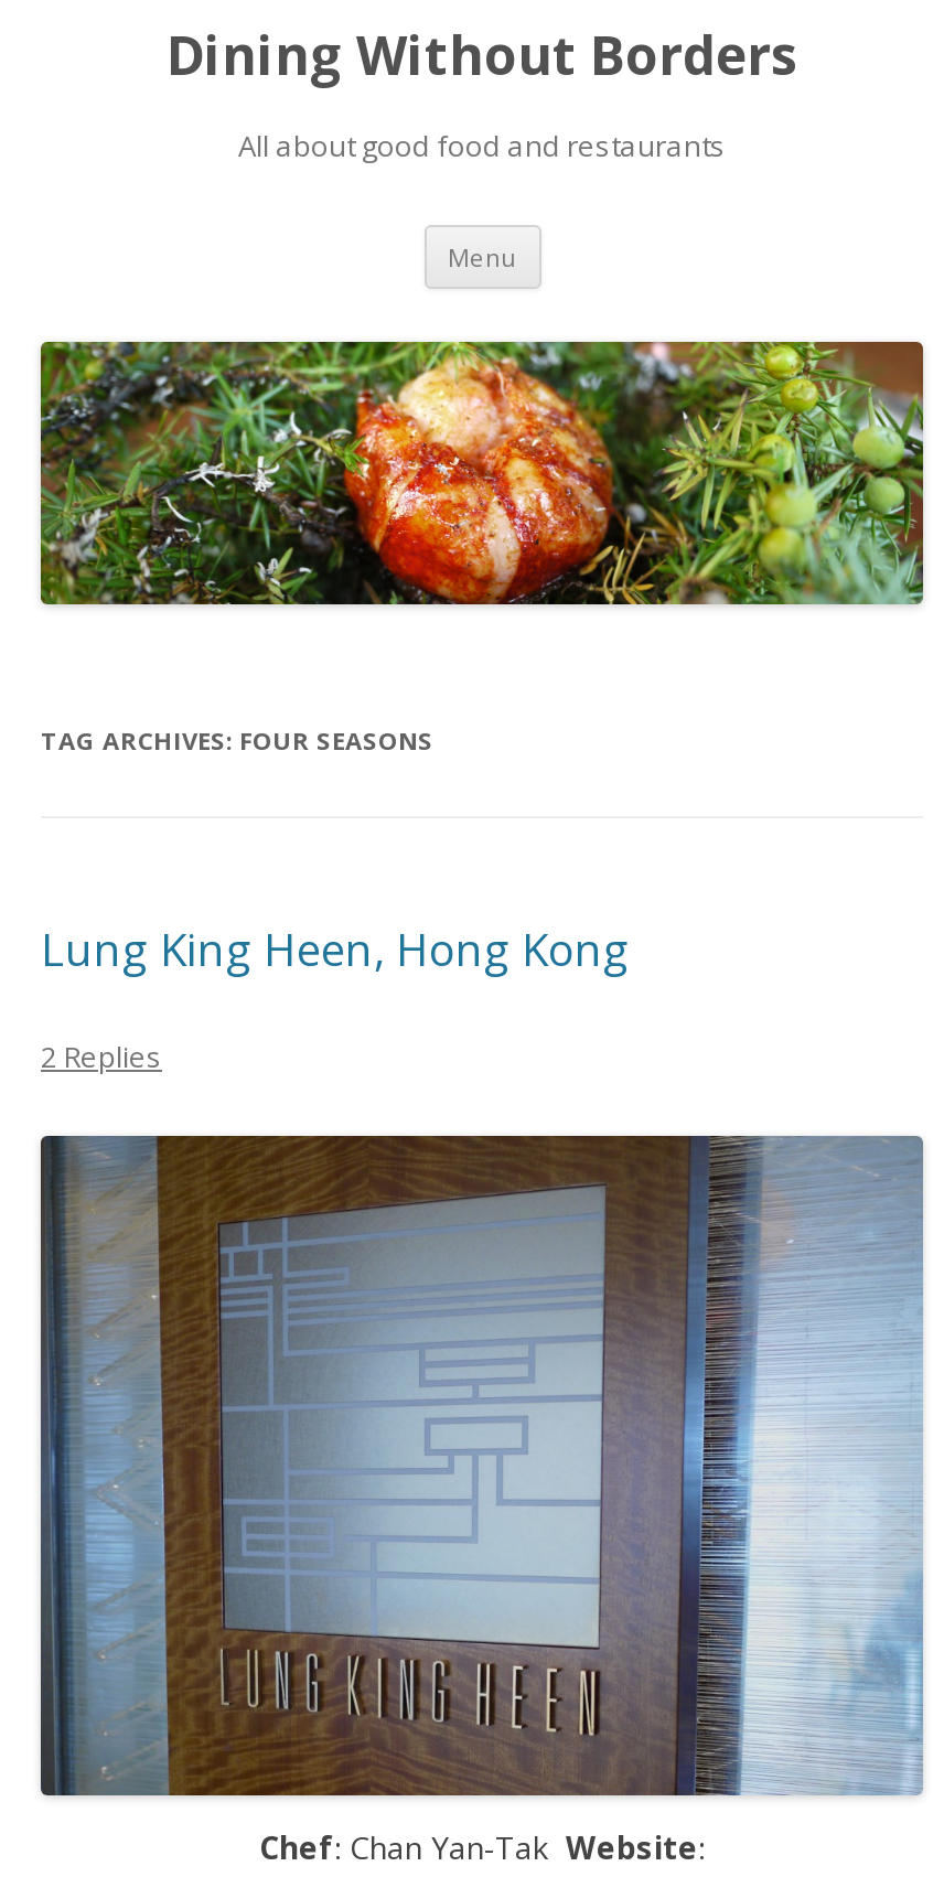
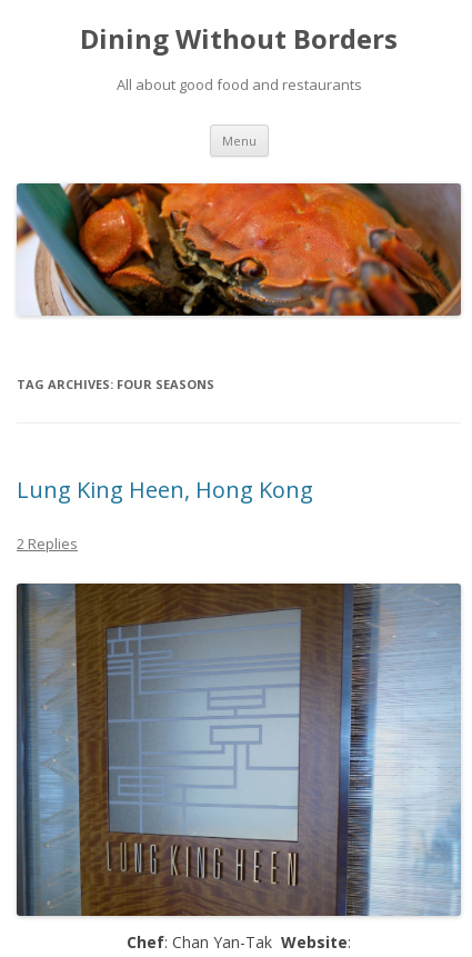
[39,340,923,607] [image] -> [16,182,461,317] [image]

